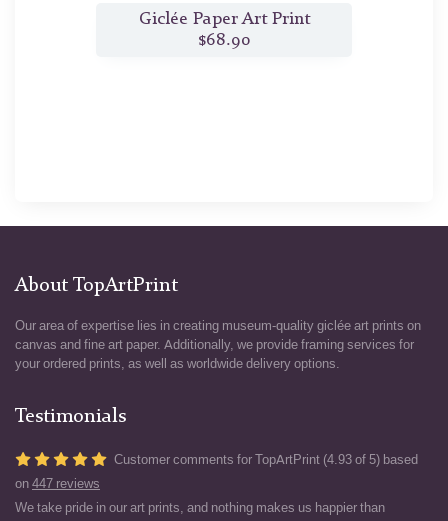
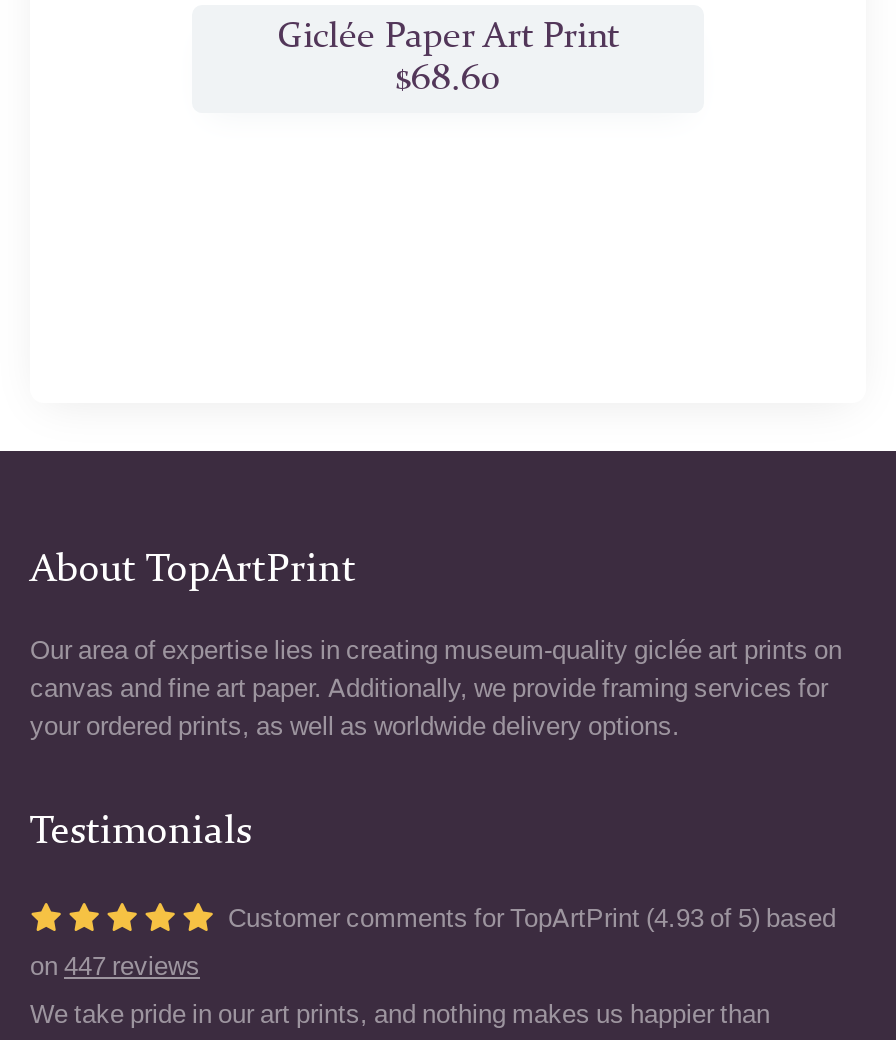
[197,31,250,49] $68.90 -> [395,62,501,98] $68.60

